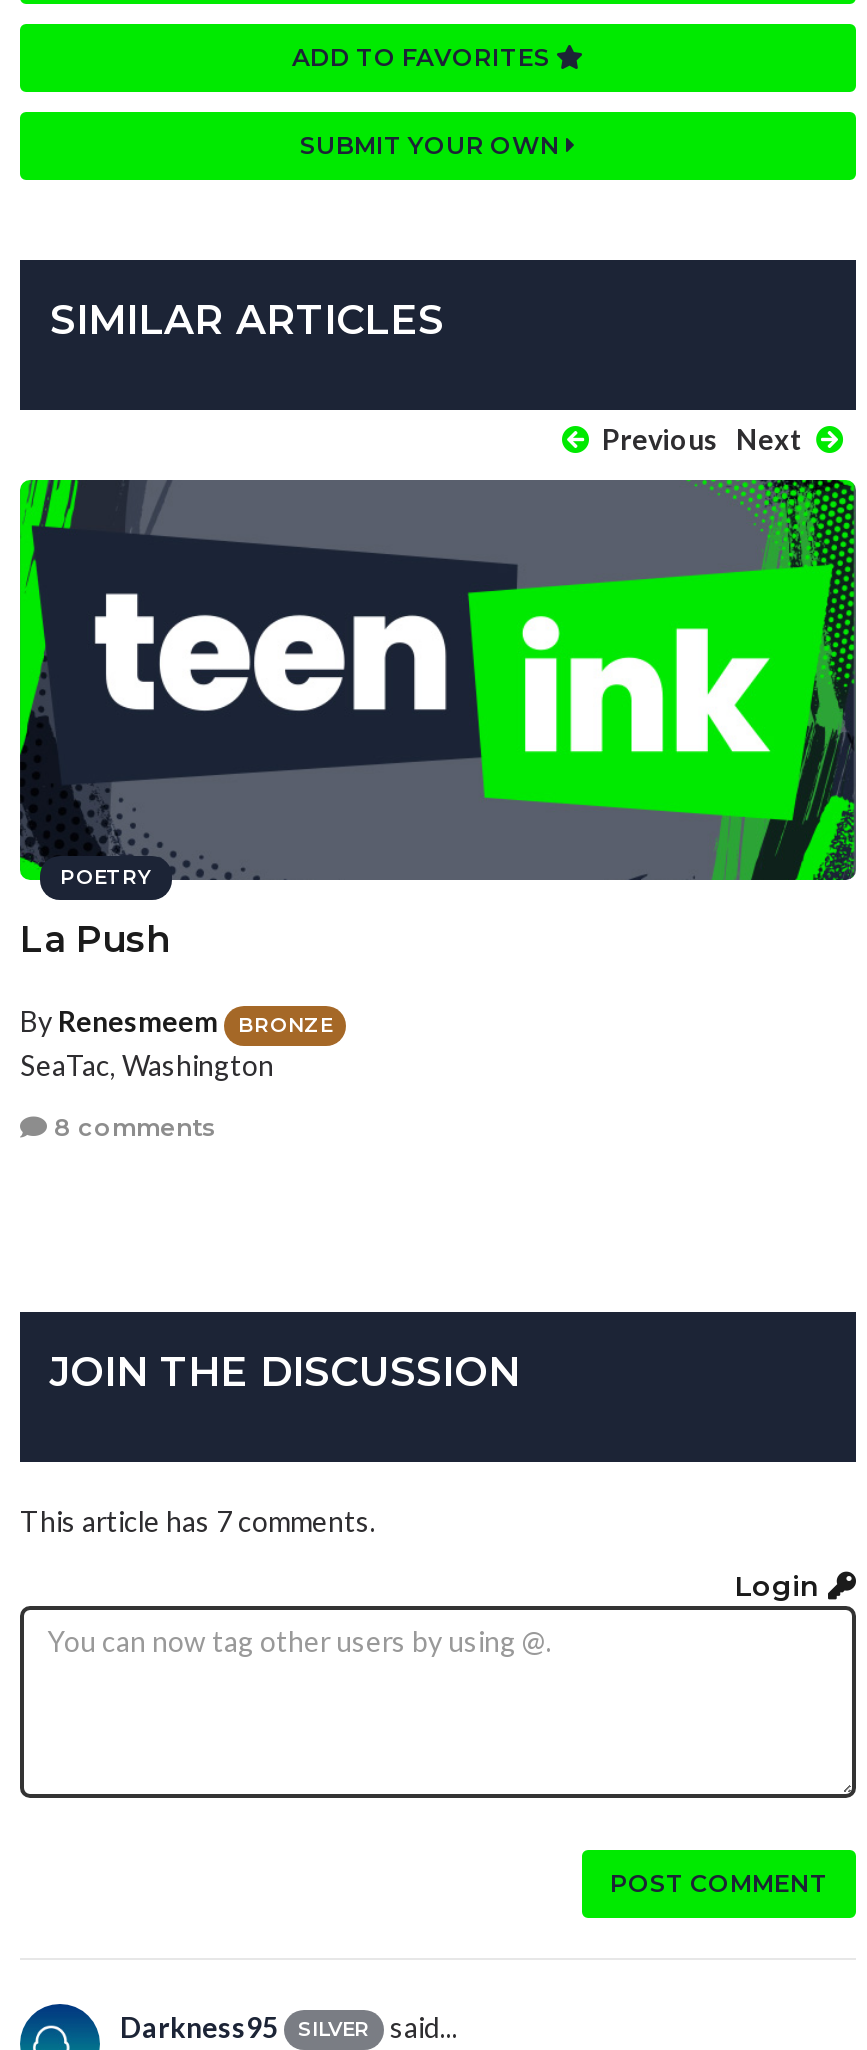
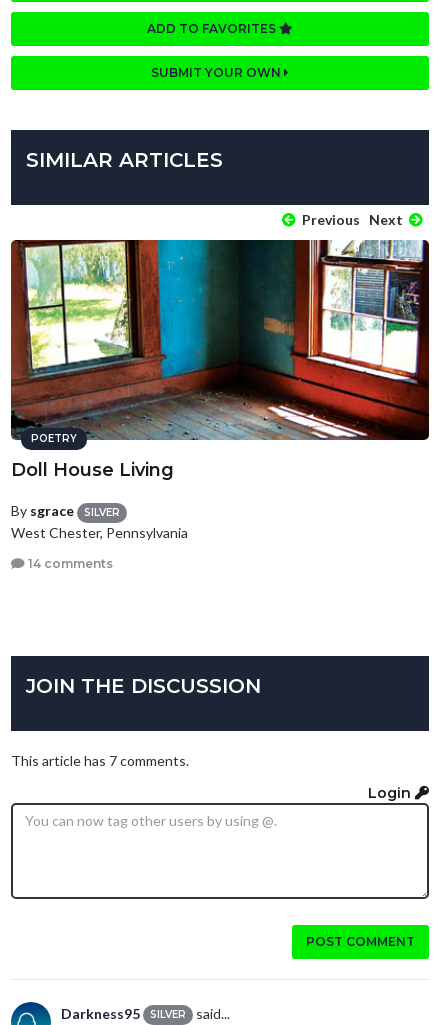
[18,478,858,963] [image] | La Push -> [10,239,430,481] [image] | Doll House Living
[20,1005,332,1082] By Renesmeem | BRONZE | SeaTac, Washington -> [11,502,188,541] By sgrace | SILVER | West Chester, Pennsylvania
[48,1113,216,1143] 8 comments -> [25,556,113,571] 14 comments

